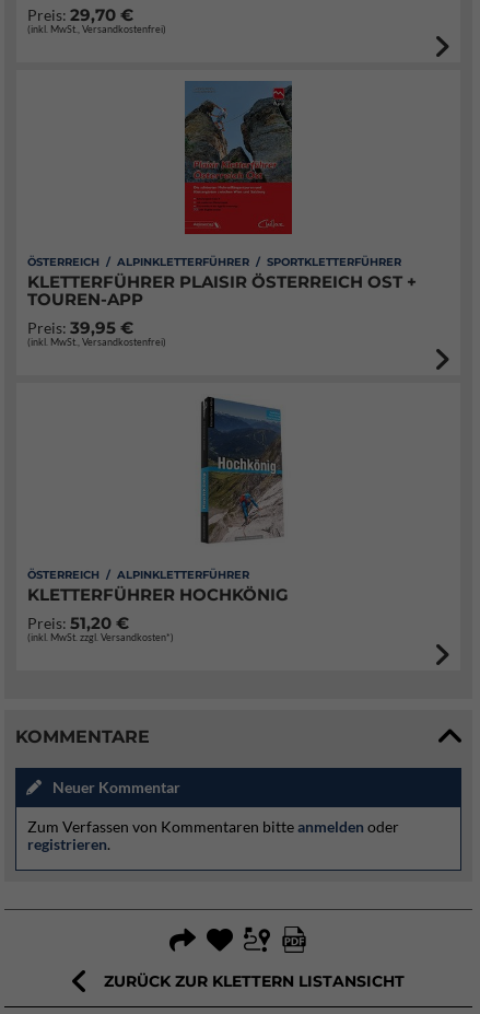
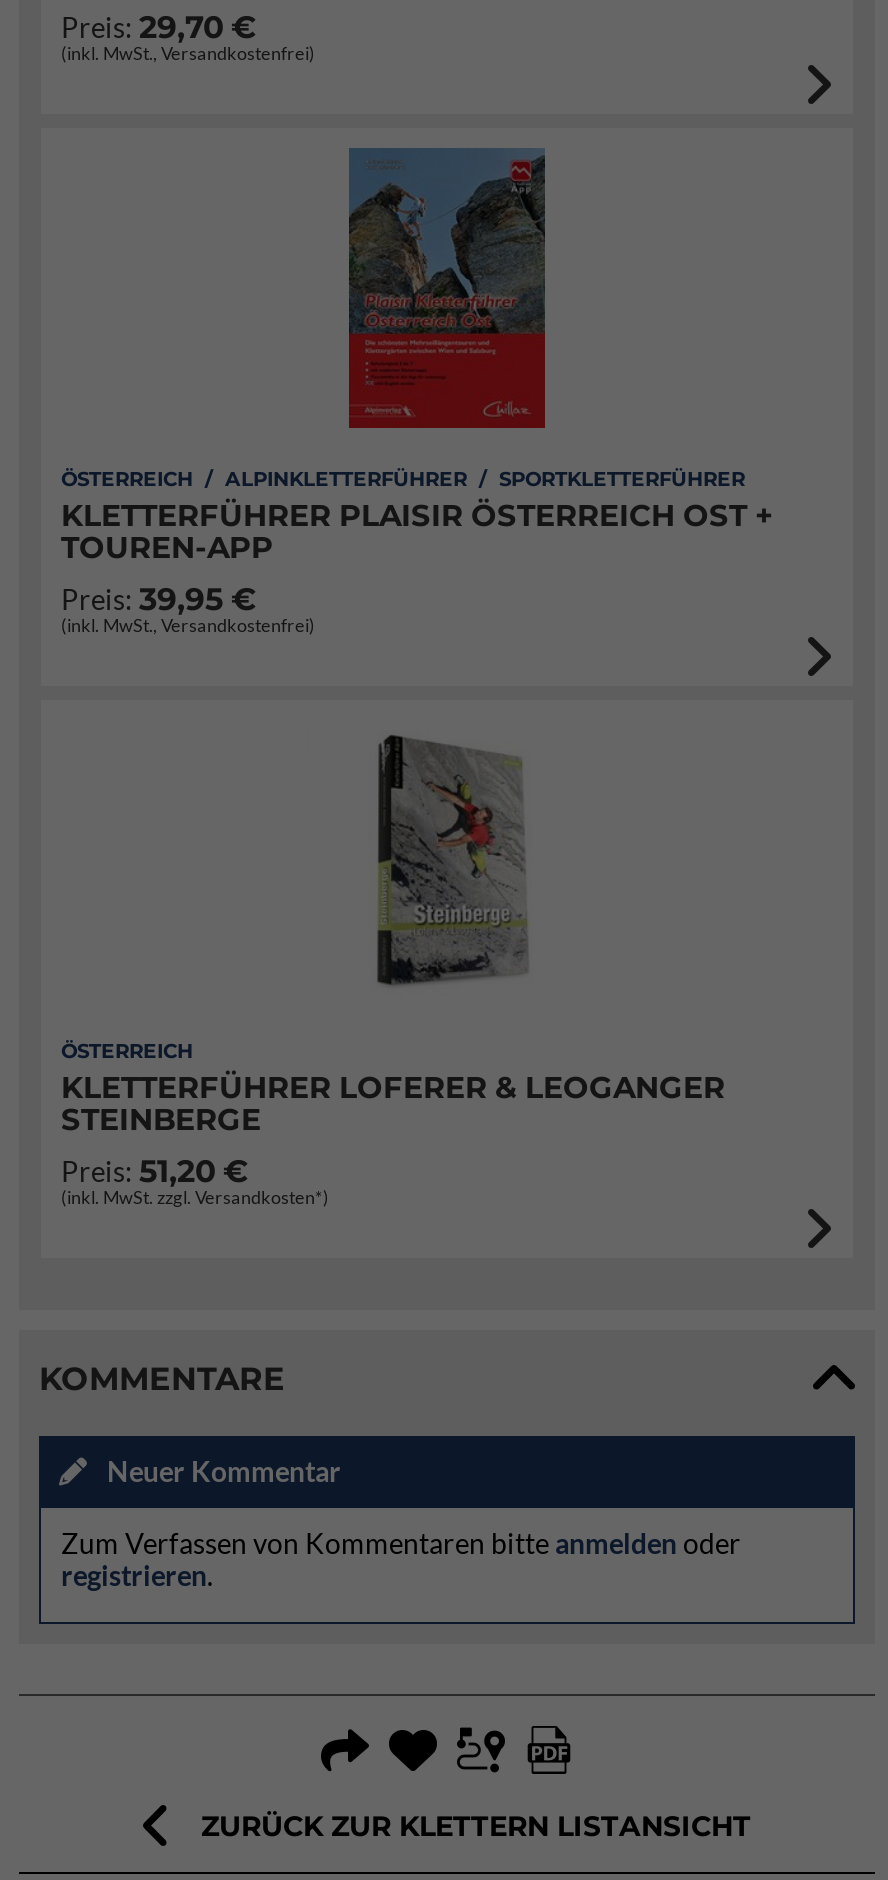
[27,396,289,605] [image] | ÖSTERREICH / ALPINKLETTERFÜHRER | KLETTERFÜHRER HOCHKÖNIG -> [61,734,725,1138] [image] | ÖSTERREICH | KLETTERFÜHRER LOFERER & LEOGANGER | STEINBERGE

